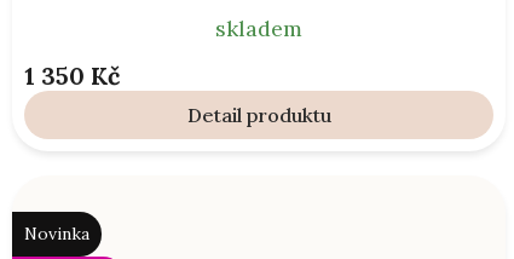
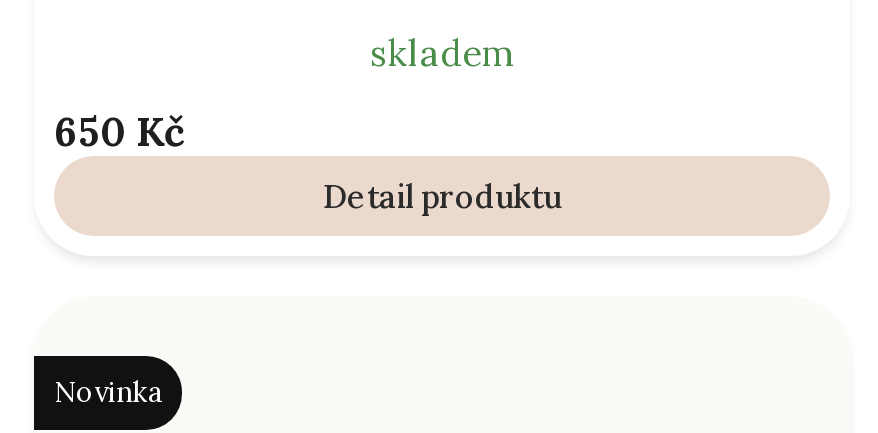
[24,60,120,90] 1 350 Kč -> [54,105,184,155] 650 Kč

